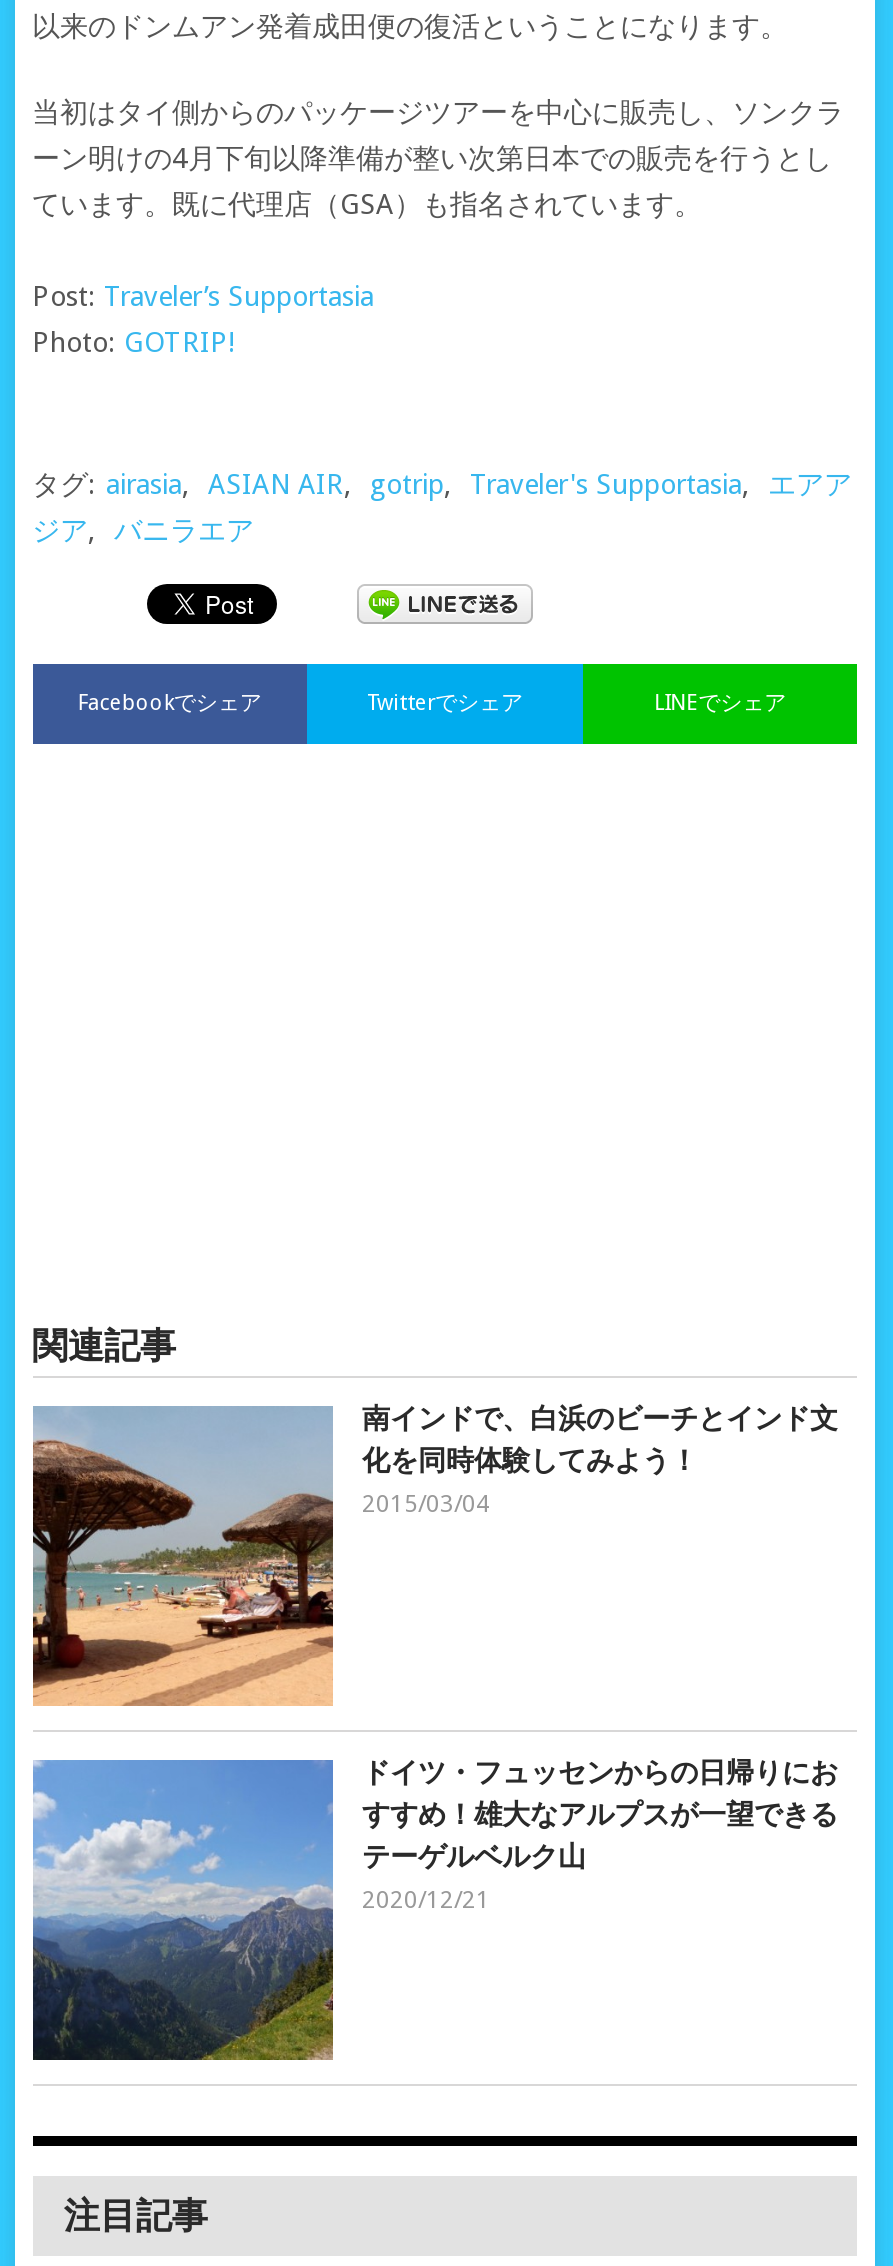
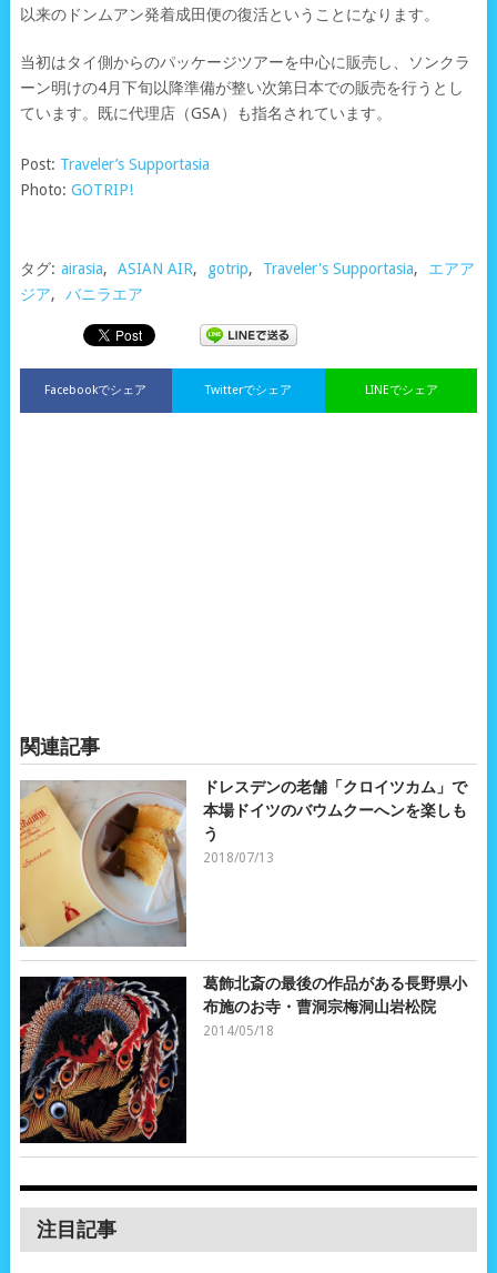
[31,1402,838,1706] [image] | 南インドで、白浜のビーチとインド文 | 化を同時体験してみよう！ | 2015/03/04 -> [19,778,466,948] [image] | ドレスデンの老舗「クロイツカム」で | 本場ドイツのバウムクーへンを楽しも | う | 2018/07/13
[31,1756,838,2062] [image] | ドイツ・フュッセンからの日帰りにお | すすめ！雄大なアルプスが一望できる | テーゲルベルク山 | 2020/12/21 -> [19,975,466,1144] [image] | 葛飾北斎の最後の作品がある長野県小 | 布施のお寺・曹洞宗梅洞山岩松院 | 2014/05/18

